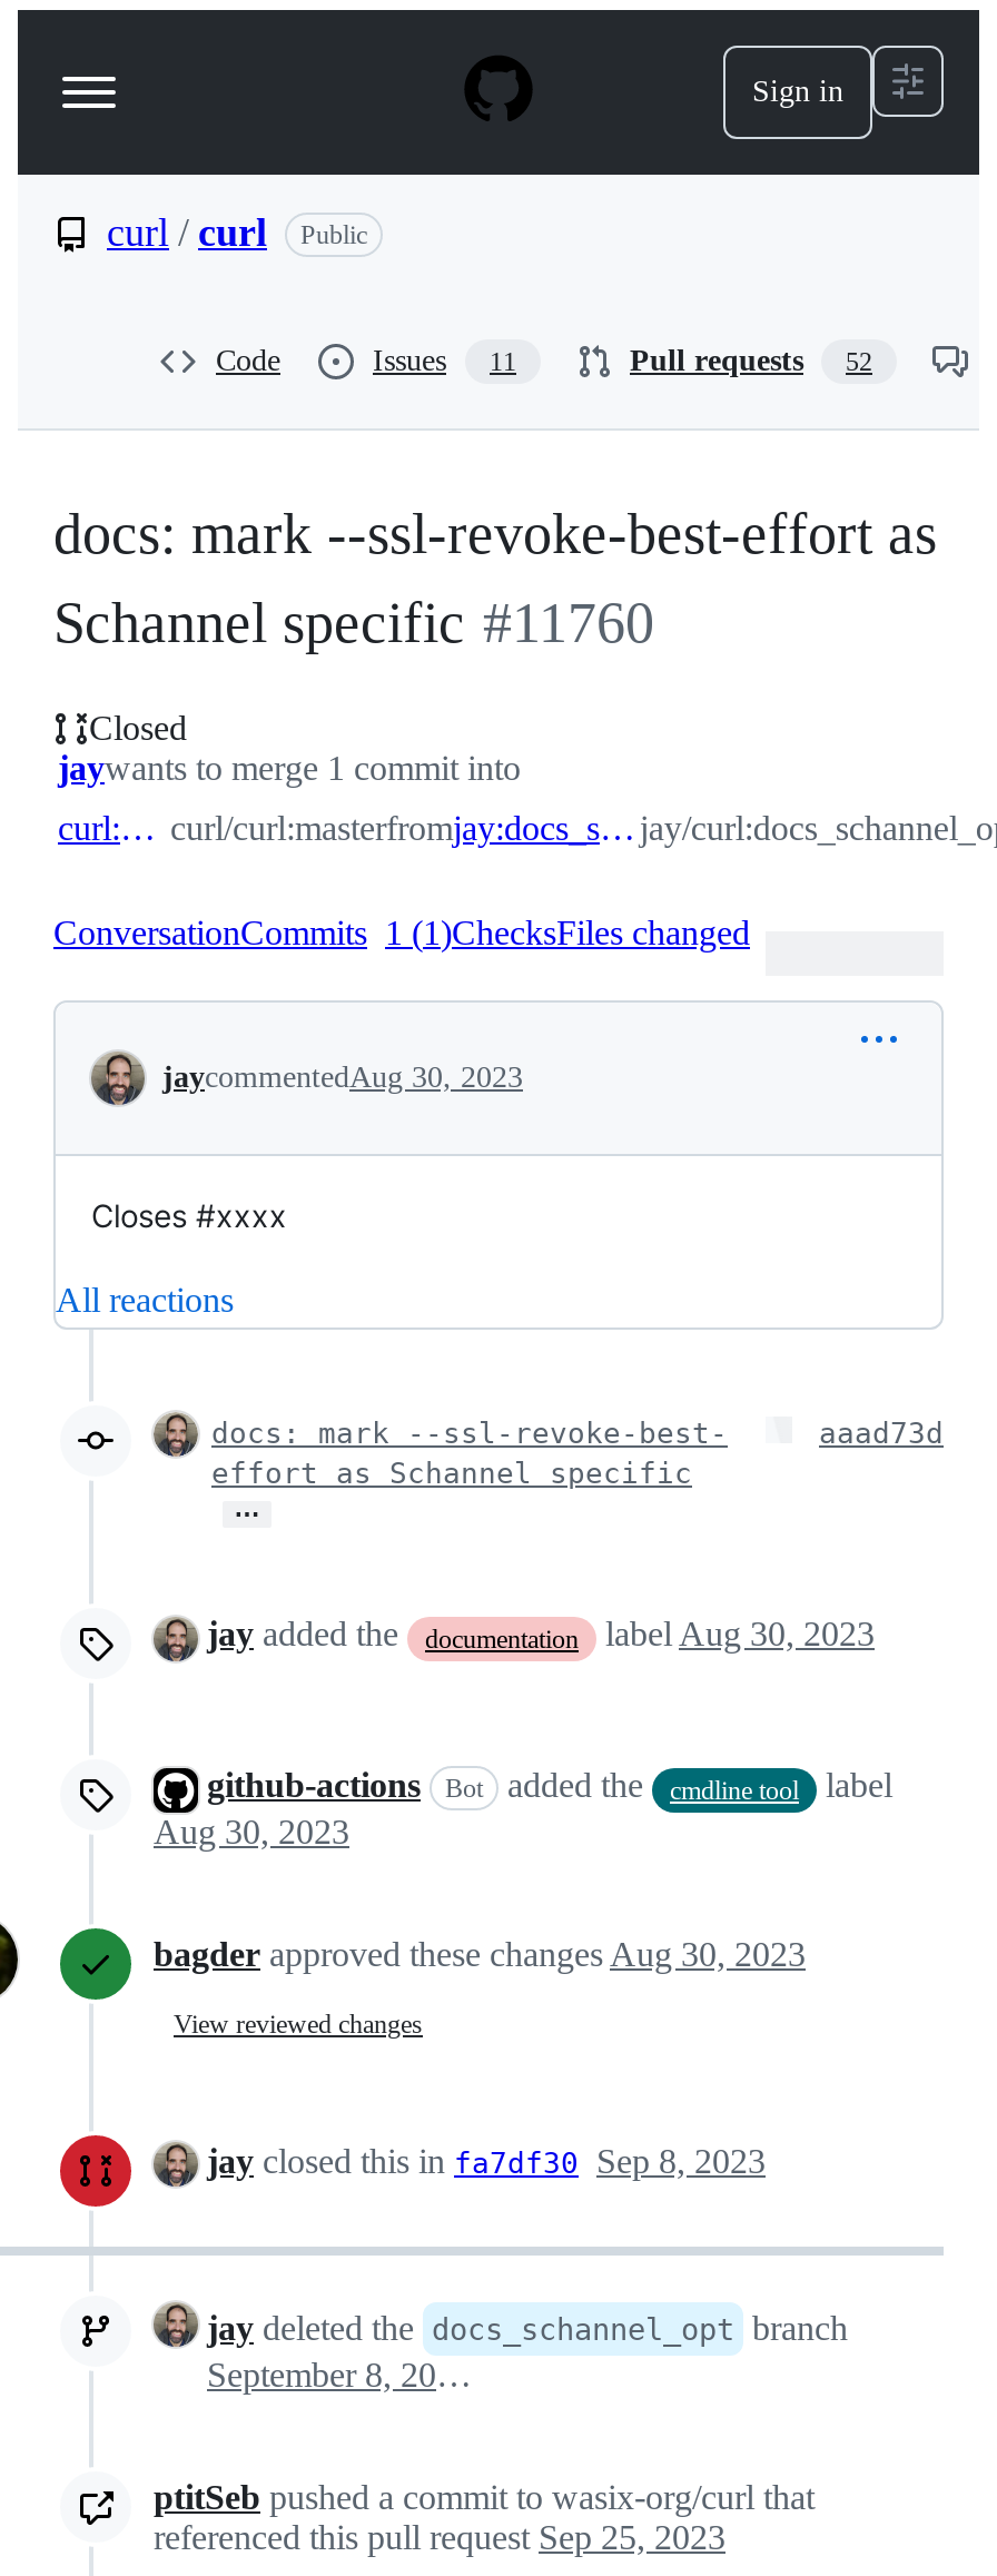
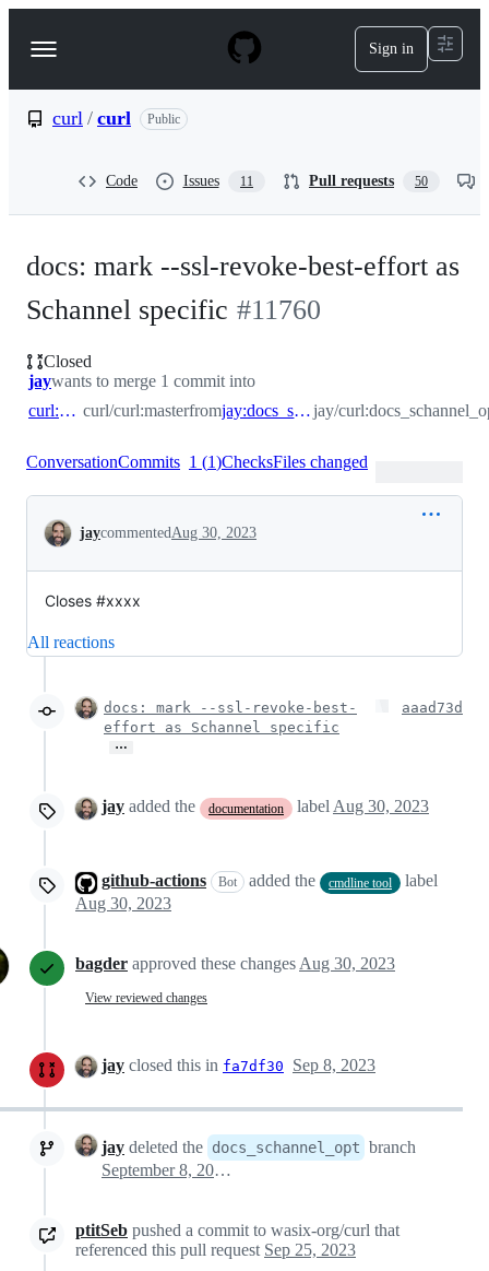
[630,344,872,377] Pull requests 52 -> [309,173,428,189] Pull requests 50

